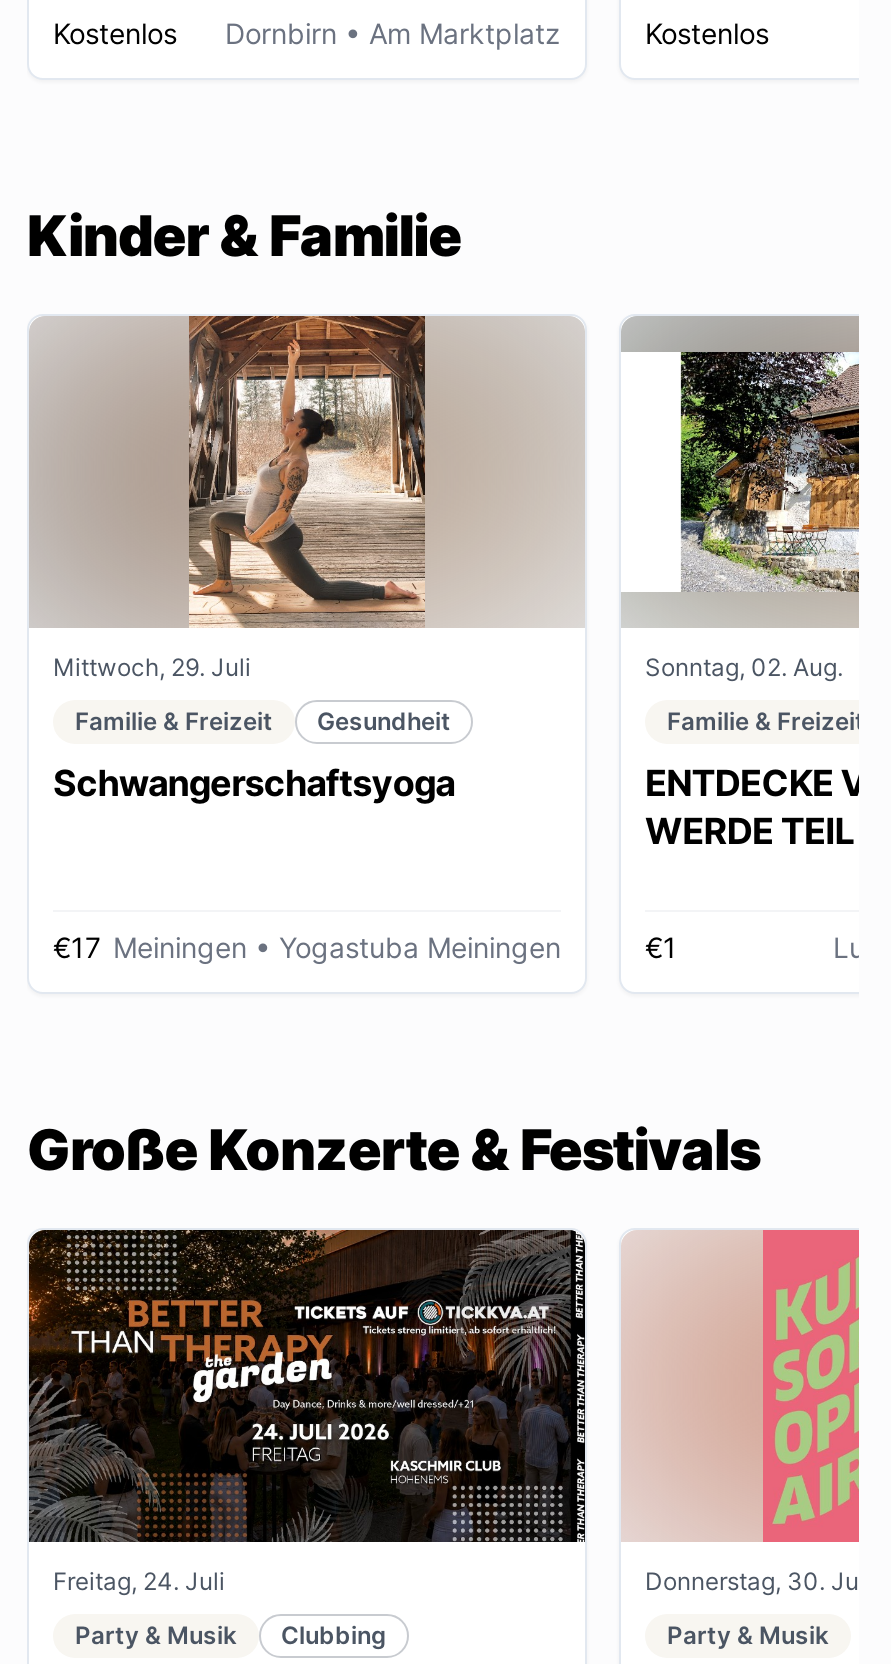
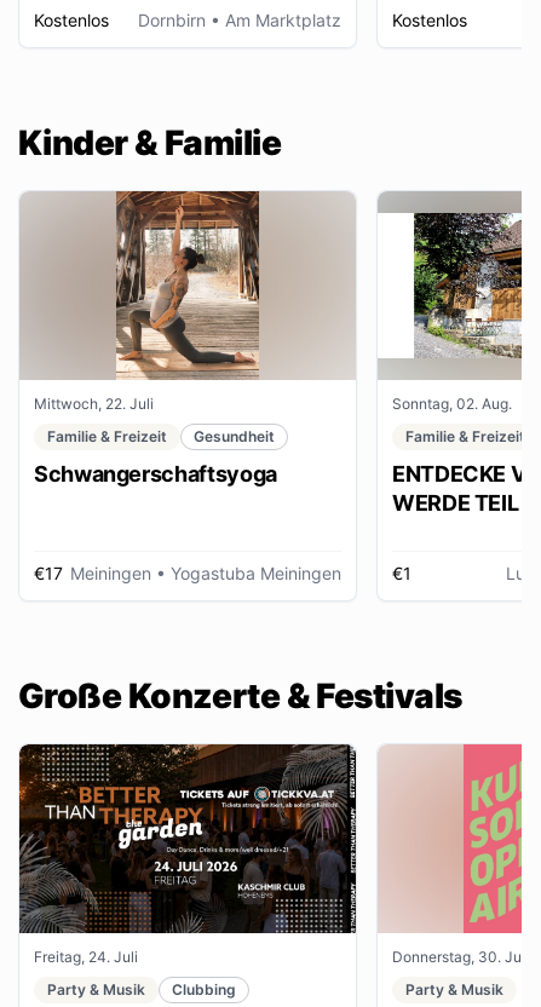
[53,653,251,683] Mittwoch, 29. Juli -> [34,395,154,413] Mittwoch, 22. Juli

